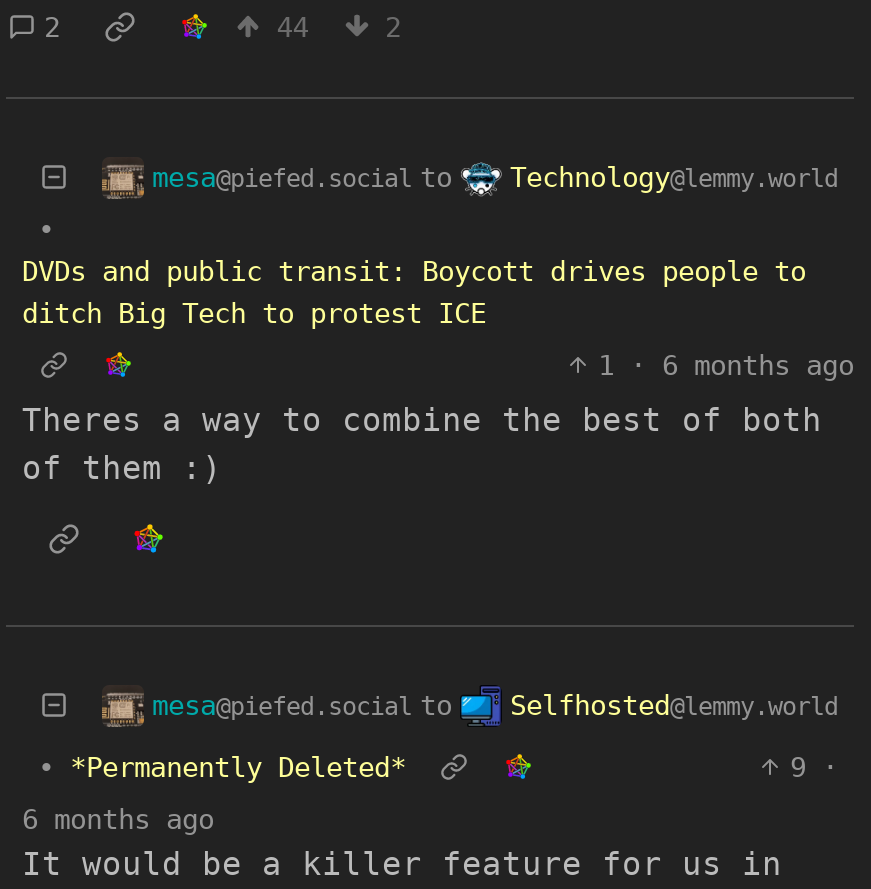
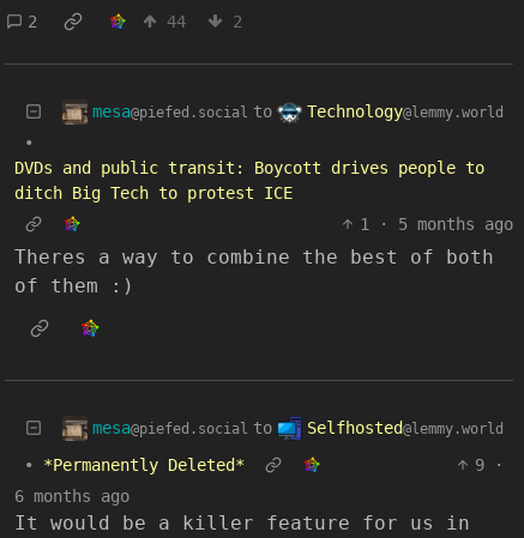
[598,349,854,381] 1 · 6 months ago -> [360,215,513,234] 1 · 5 months ago

